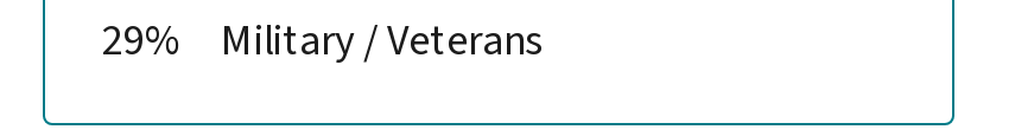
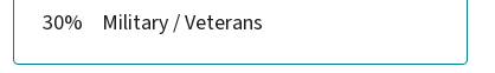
[102,13,544,72] 29% Military / Veterans -> [43,8,263,38] 30% Military / Veterans

